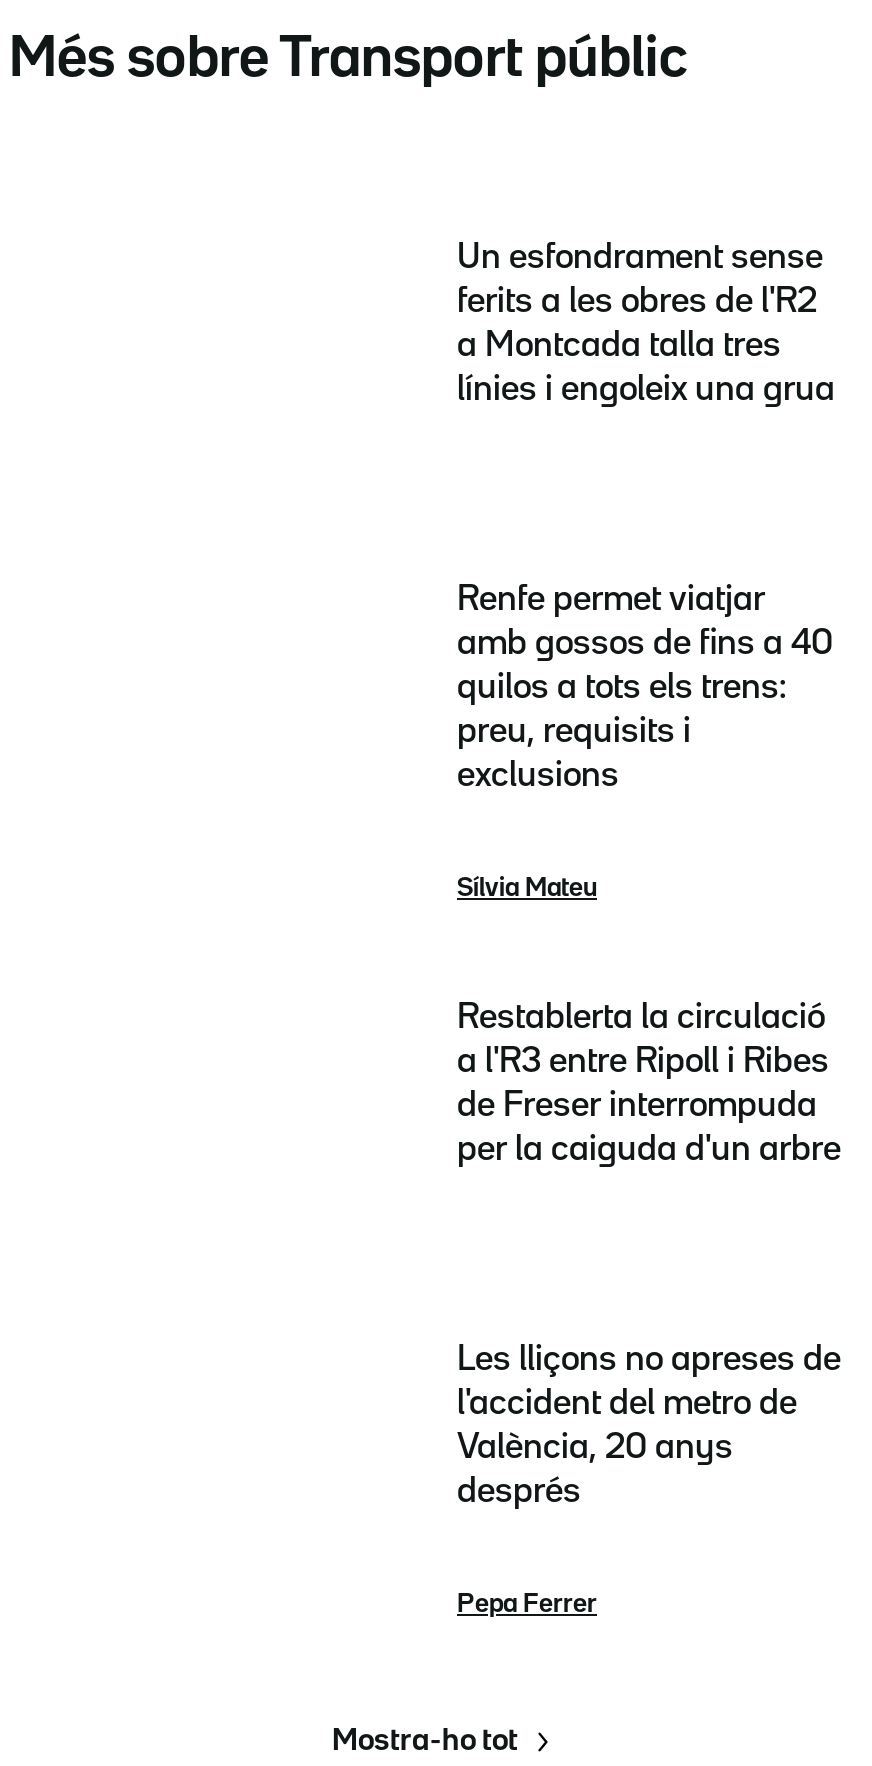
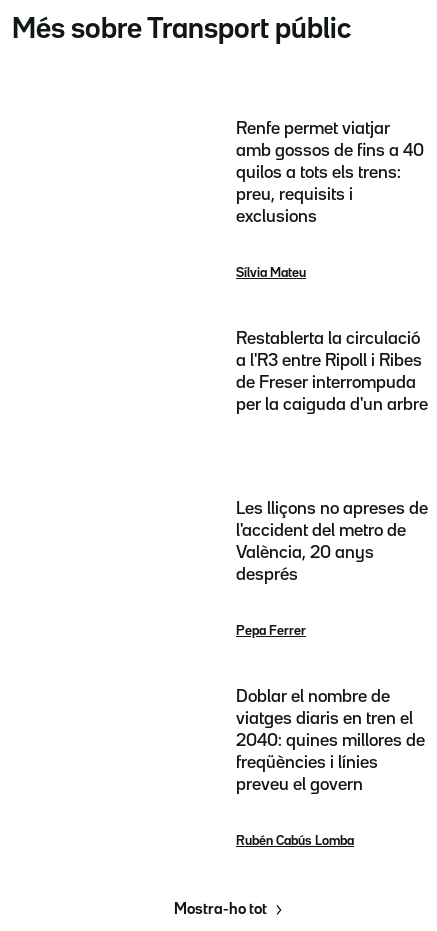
[457,242,835,406] Un esfondrament sense | ferits a les obres de l'R2 | a Montcada talla tres | línies i engoleix una grua -> none
moved [457,583,841,1616] -> [236,121,428,637]: Renfe permet viatjar | amb gossos de fins a 40 | quilos a tots els trens: | ... | després | Pepa Ferrer
none -> [236,689,425,793] Doblar el nombre de | viatges diaris en tren el | 2040: quines millores de | freqüències i línies | preveu el govern
none -> [236,835,354,847] Rubén Cabús Lomba

